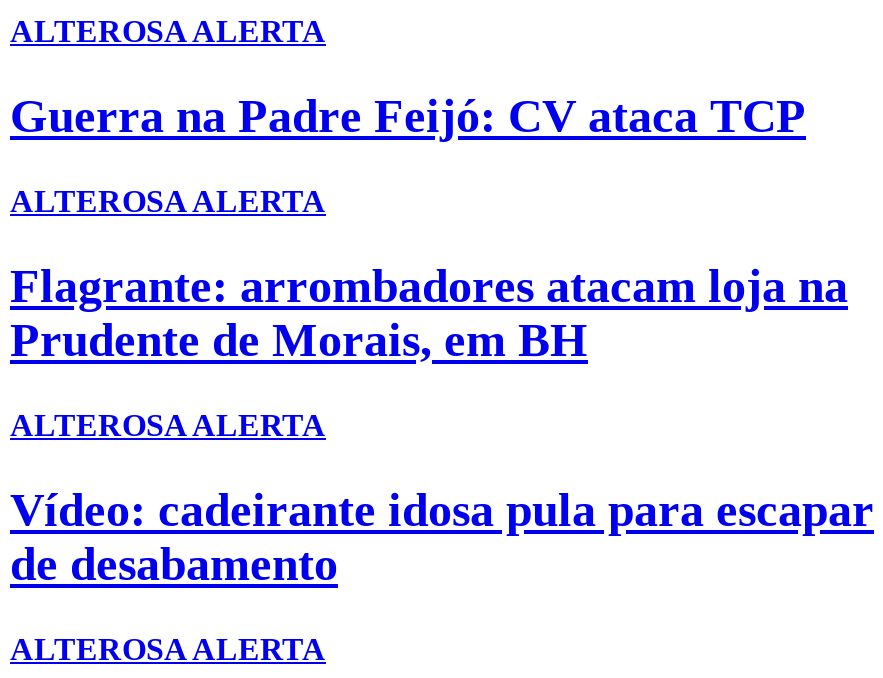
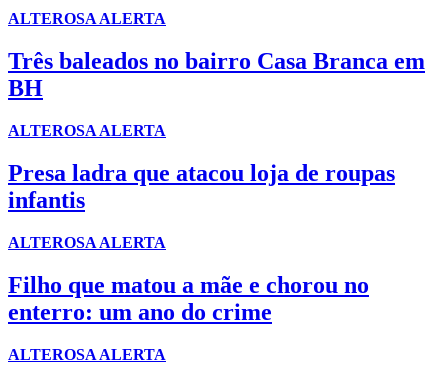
[10,90,806,142] Guerra na Padre Feijó: CV ataca TCP -> [8,48,425,101] Três baleados no bairro Casa Branca em | BH
[10,260,848,366] Flagrante: arrombadores atacam loja na | Prudente de Morais, em BH -> [8,160,395,213] Presa ladra que atacou loja de roupas | infantis
[10,484,874,590] Vídeo: cadeirante idosa pula para escapar | de desabamento -> [8,272,369,325] Filho que matou a mãe e chorou no | enterro: um ano do crime

